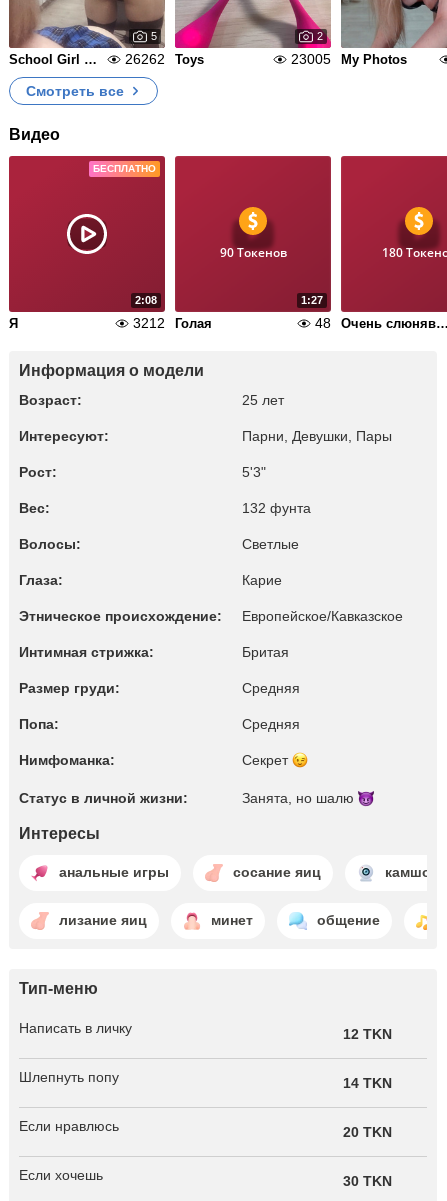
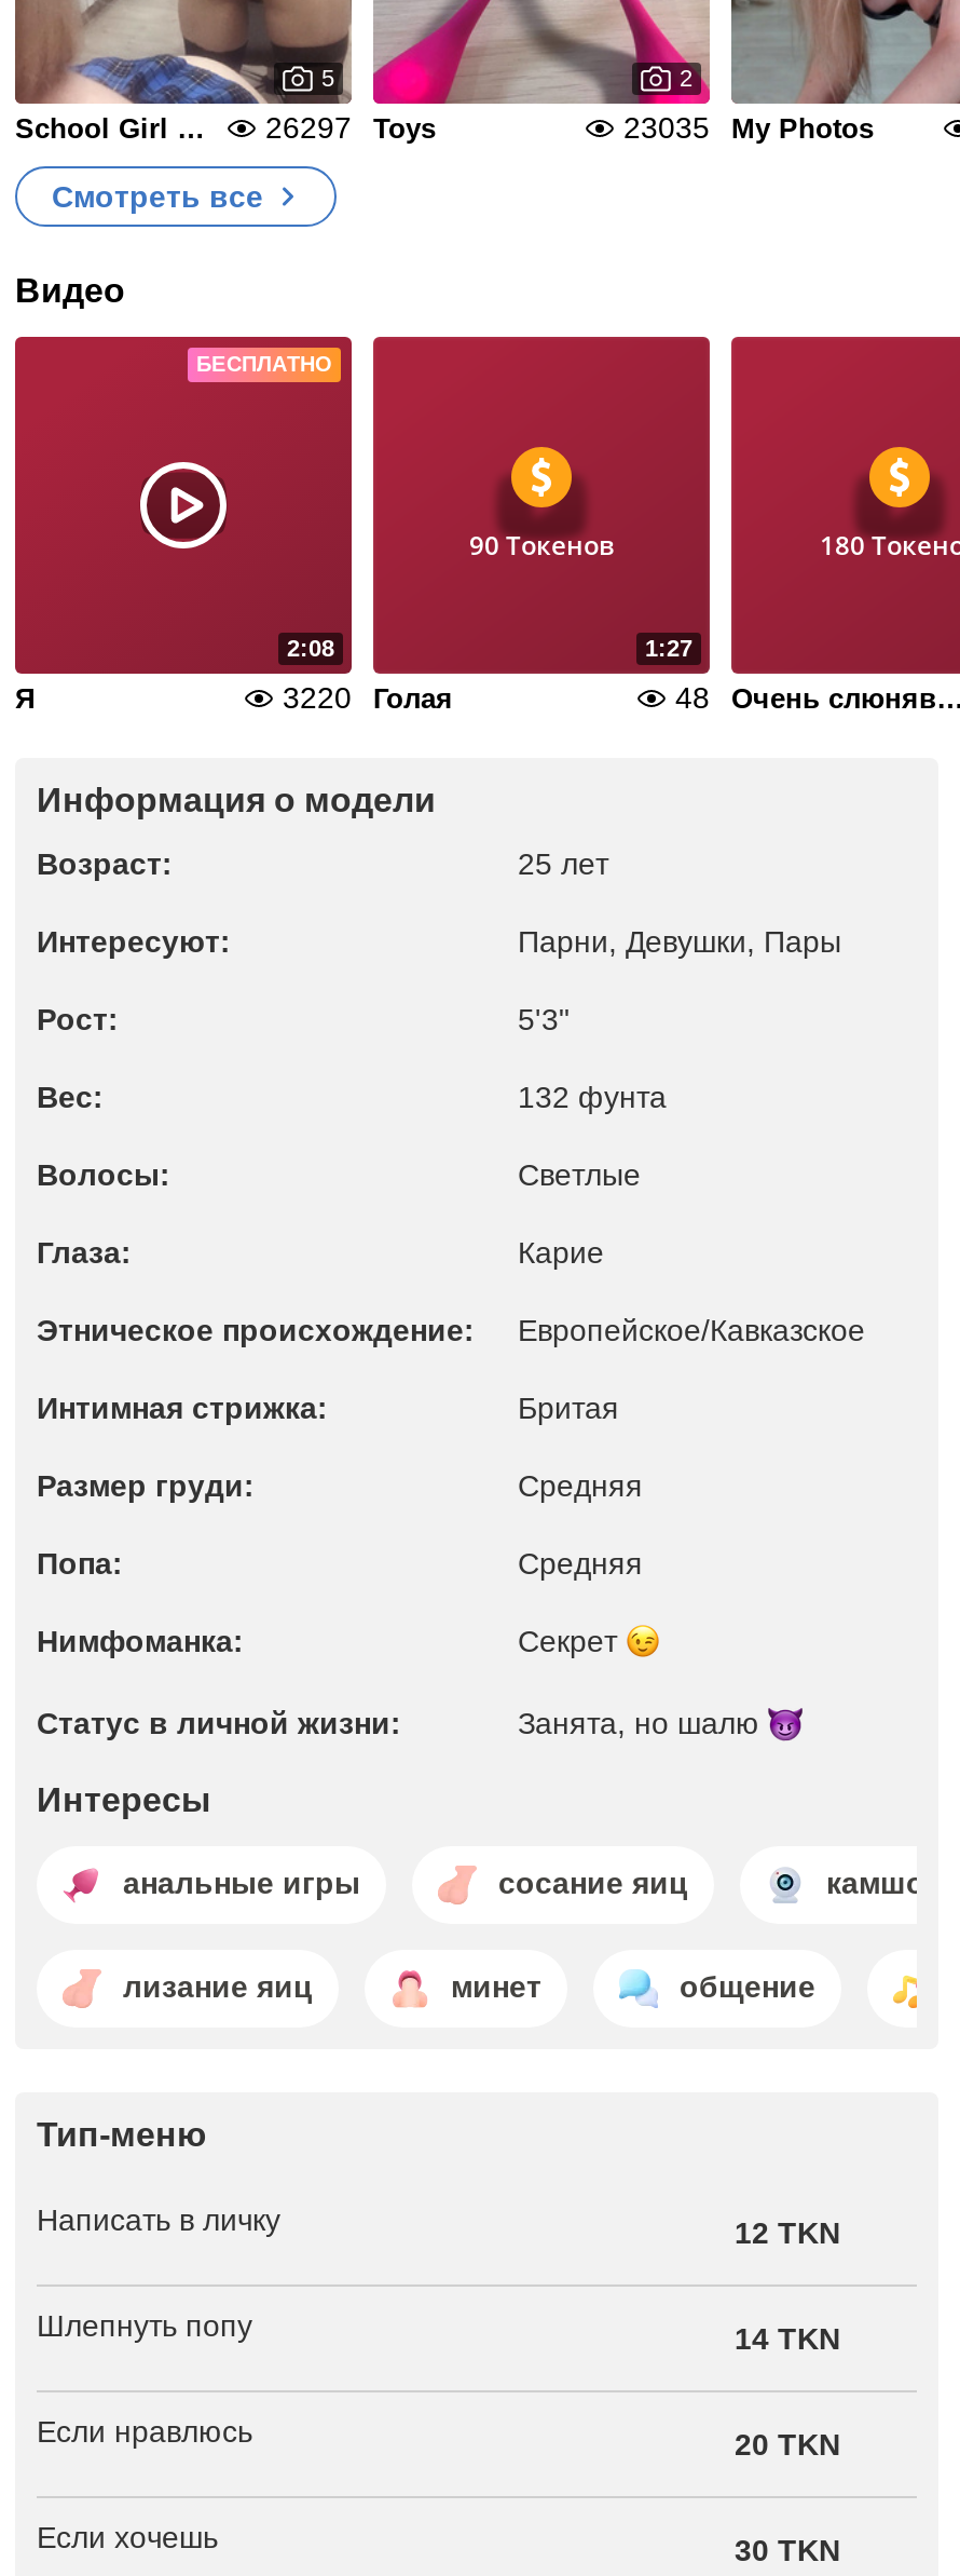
[125,51,165,67] 26262 -> [265,110,352,145] 26297
[291,51,407,67] 23005 My Photos -> [623,110,874,145] 23035 My Photos
[133,315,212,331] 3212 Голая -> [283,680,453,715] 3220 Голая

